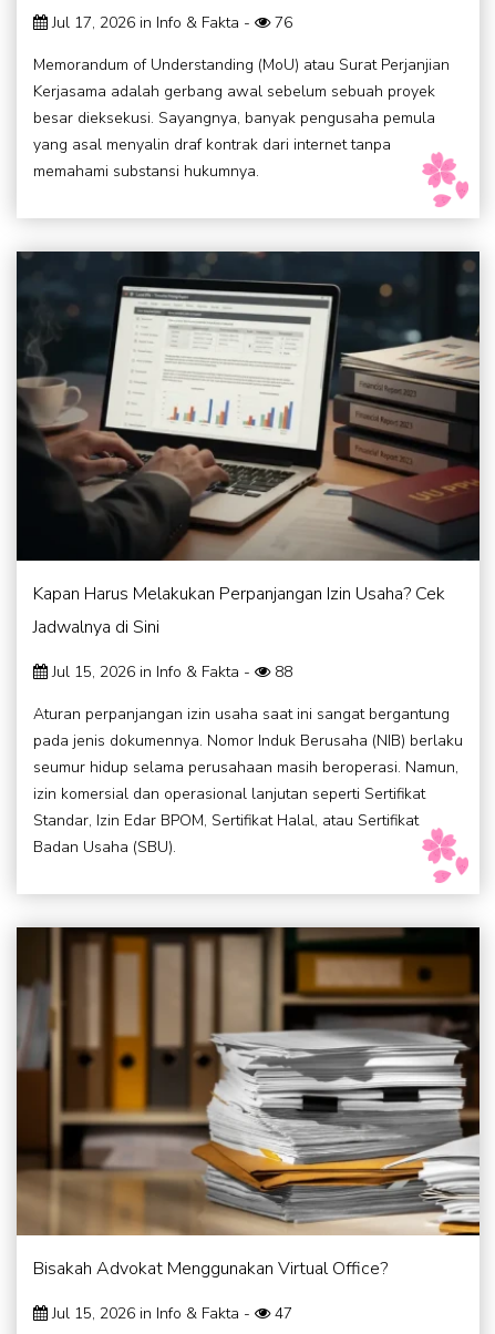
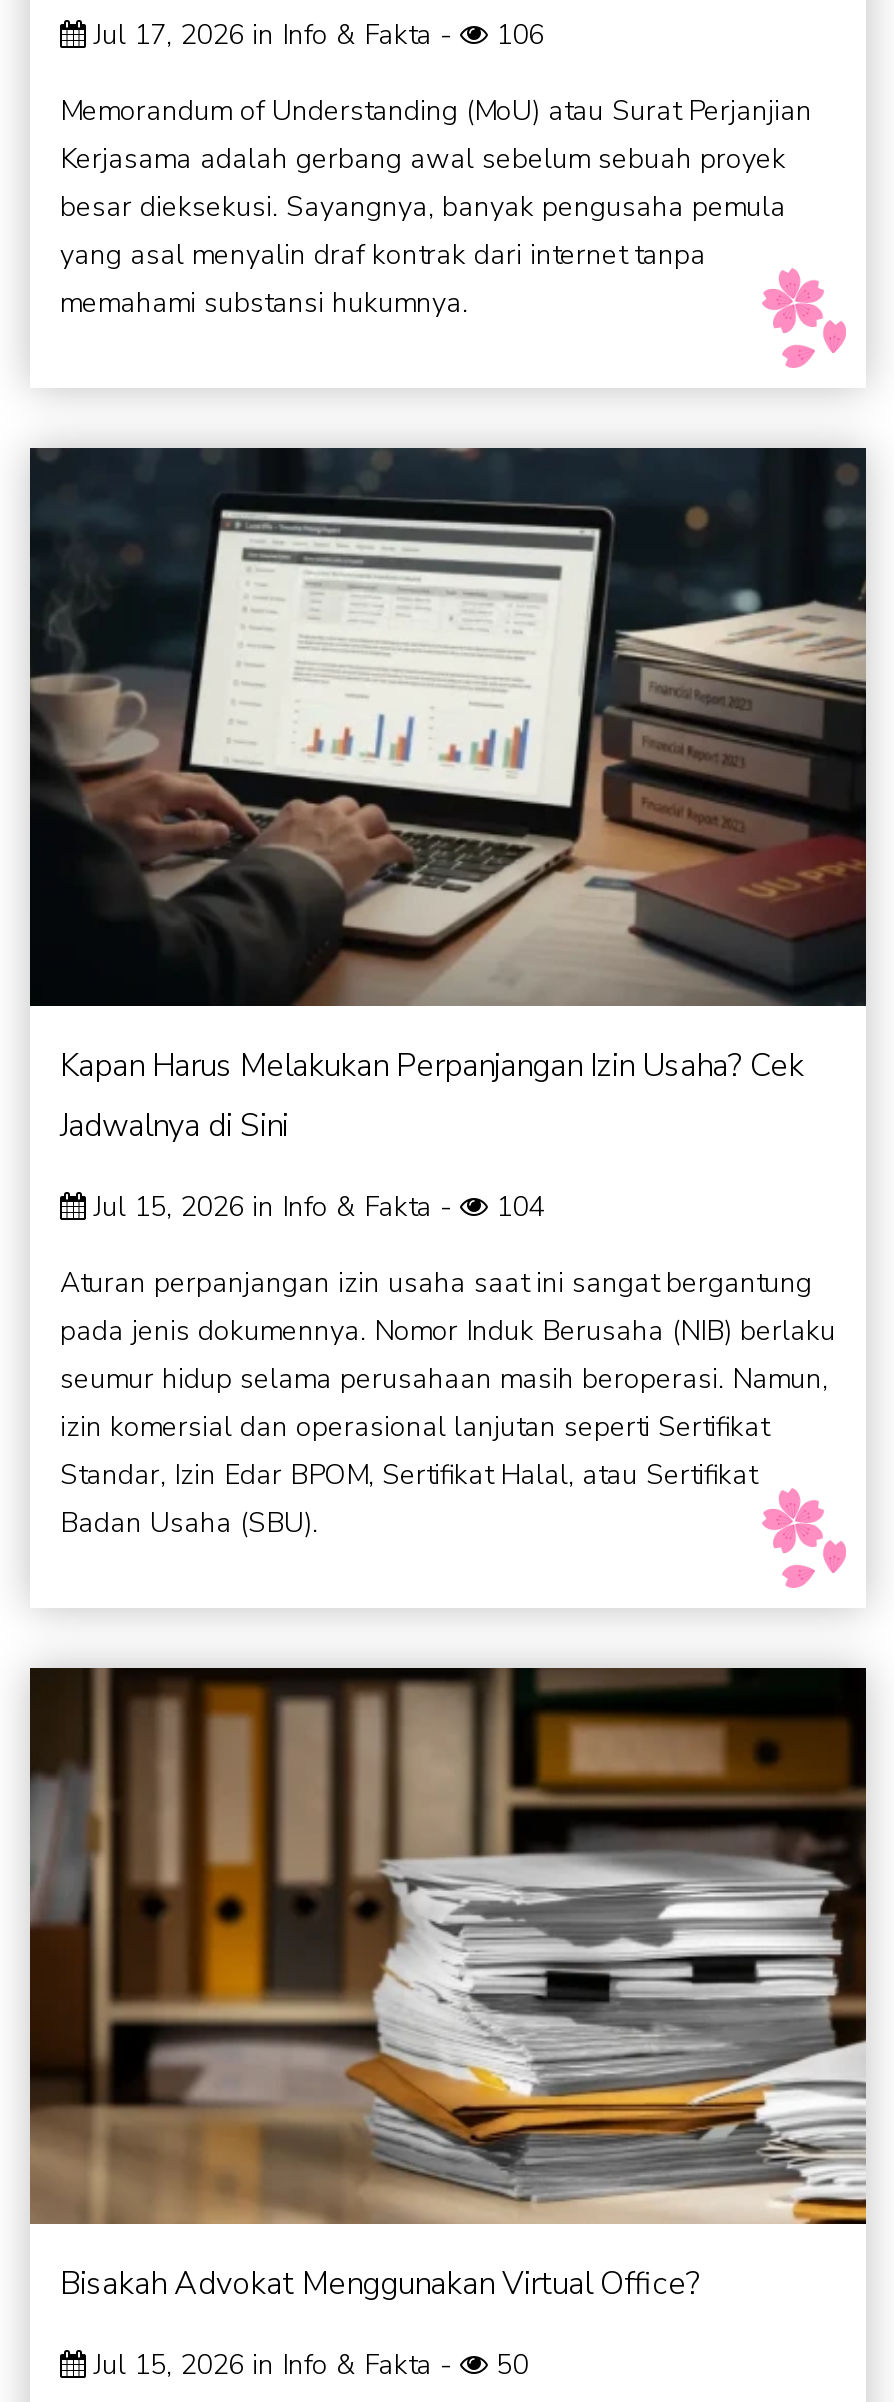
[48,12,292,33] Jul 17, 2026 in Info & Fakta - 76 -> [86,16,544,54] Jul 17, 2026 in Info & Fakta - 106
[48,661,292,682] Jul 15, 2026 in Info & Fakta - 88 -> [86,1187,544,1225] Jul 15, 2026 in Info & Fakta - 104
[48,1303,292,1324] Jul 15, 2026 in Info & Fakta - 47 -> [86,2346,528,2384] Jul 15, 2026 in Info & Fakta - 50

